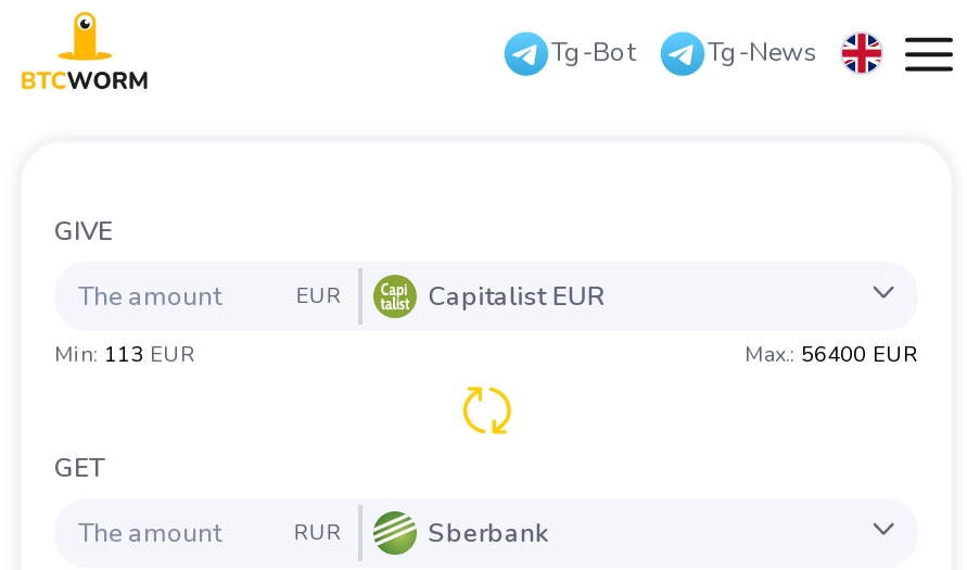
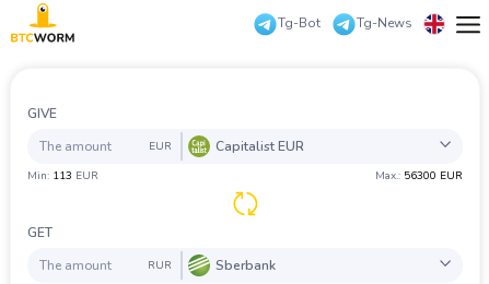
[745,340,918,370] Max.: 56400 EUR -> [375,168,463,183] Max.: 56300 EUR

